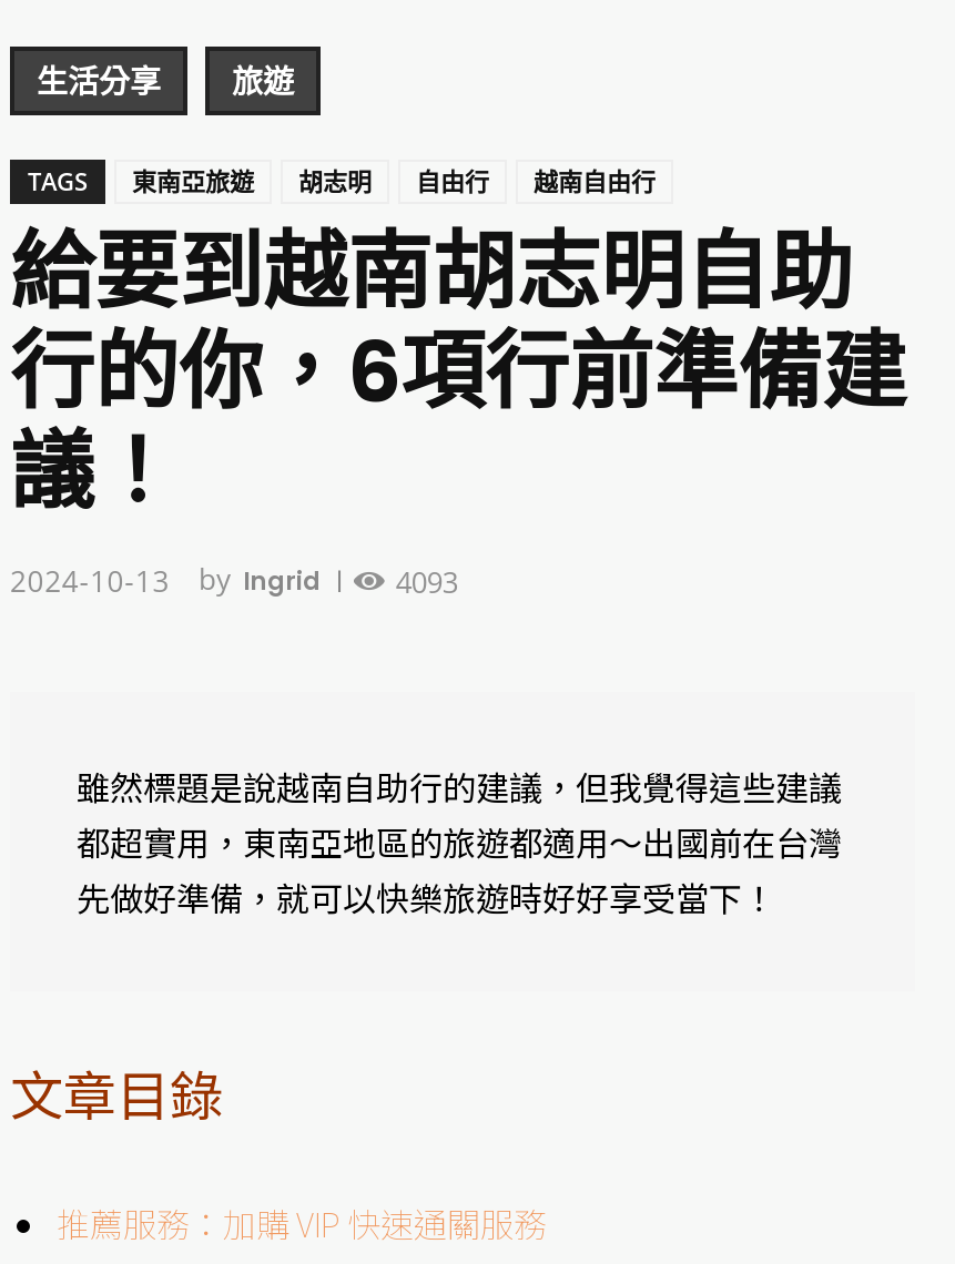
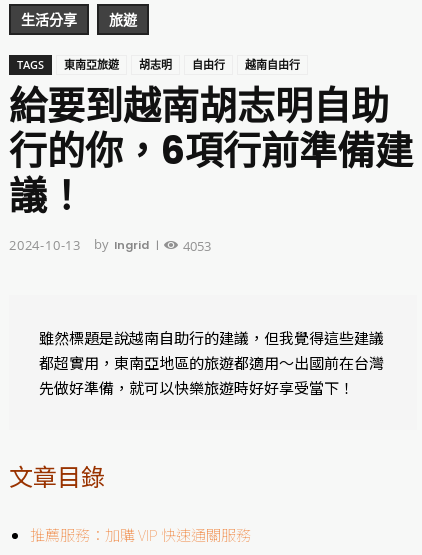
[396,562,458,602] 4093 -> [183,236,211,254] 4053

